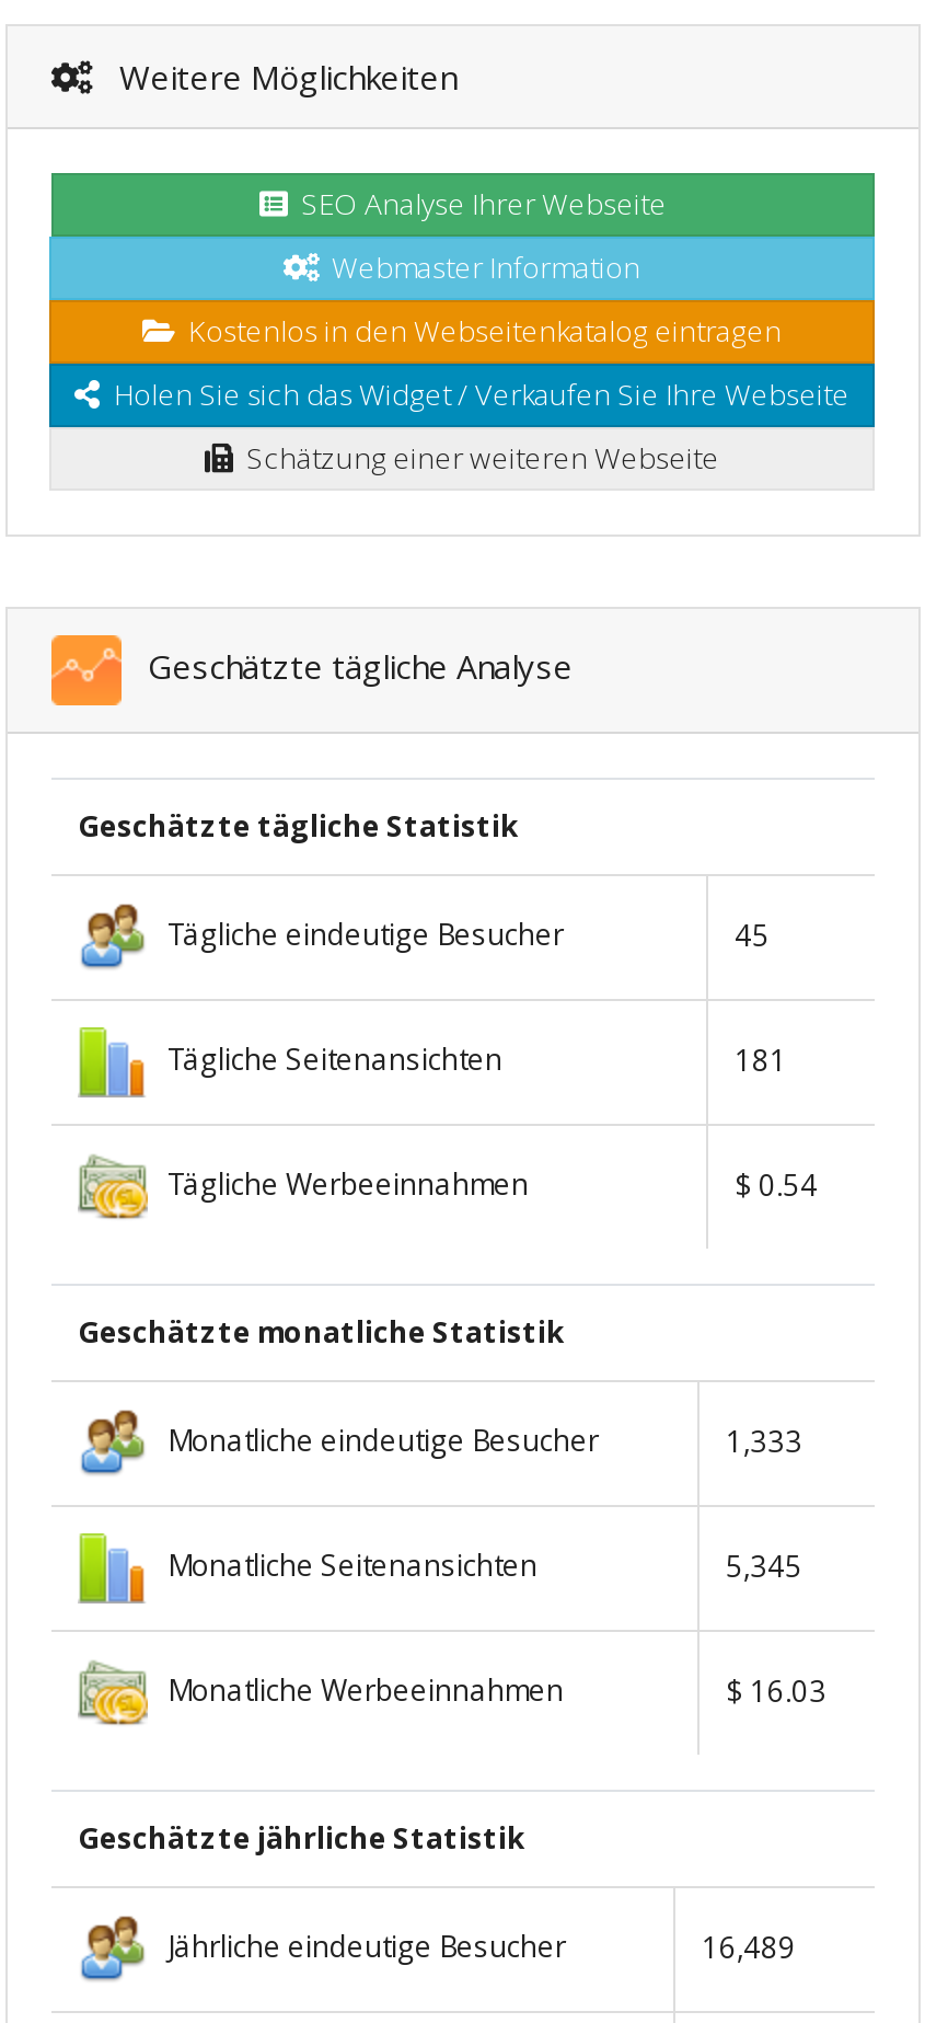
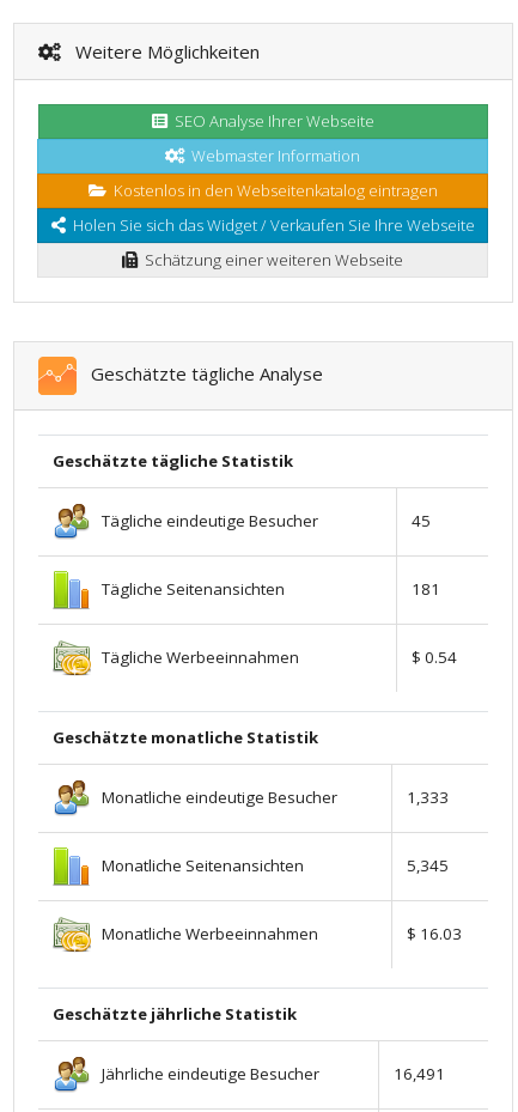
[702,1929,796,1968] 16,489 -> [394,1063,445,1085] 16,491

